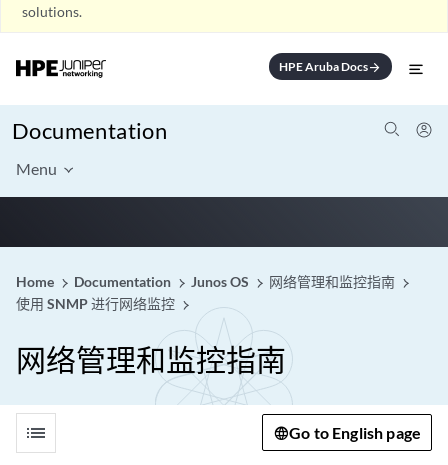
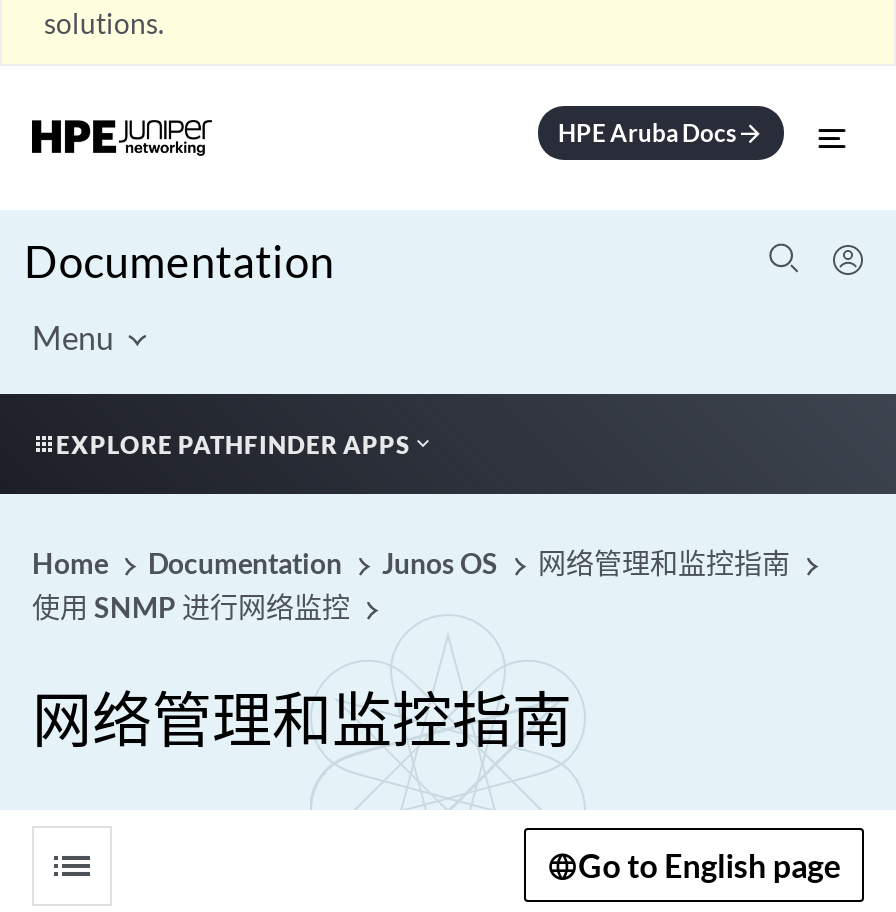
none -> [56,429,411,459] EXPLORE PATHFINDER APPS

